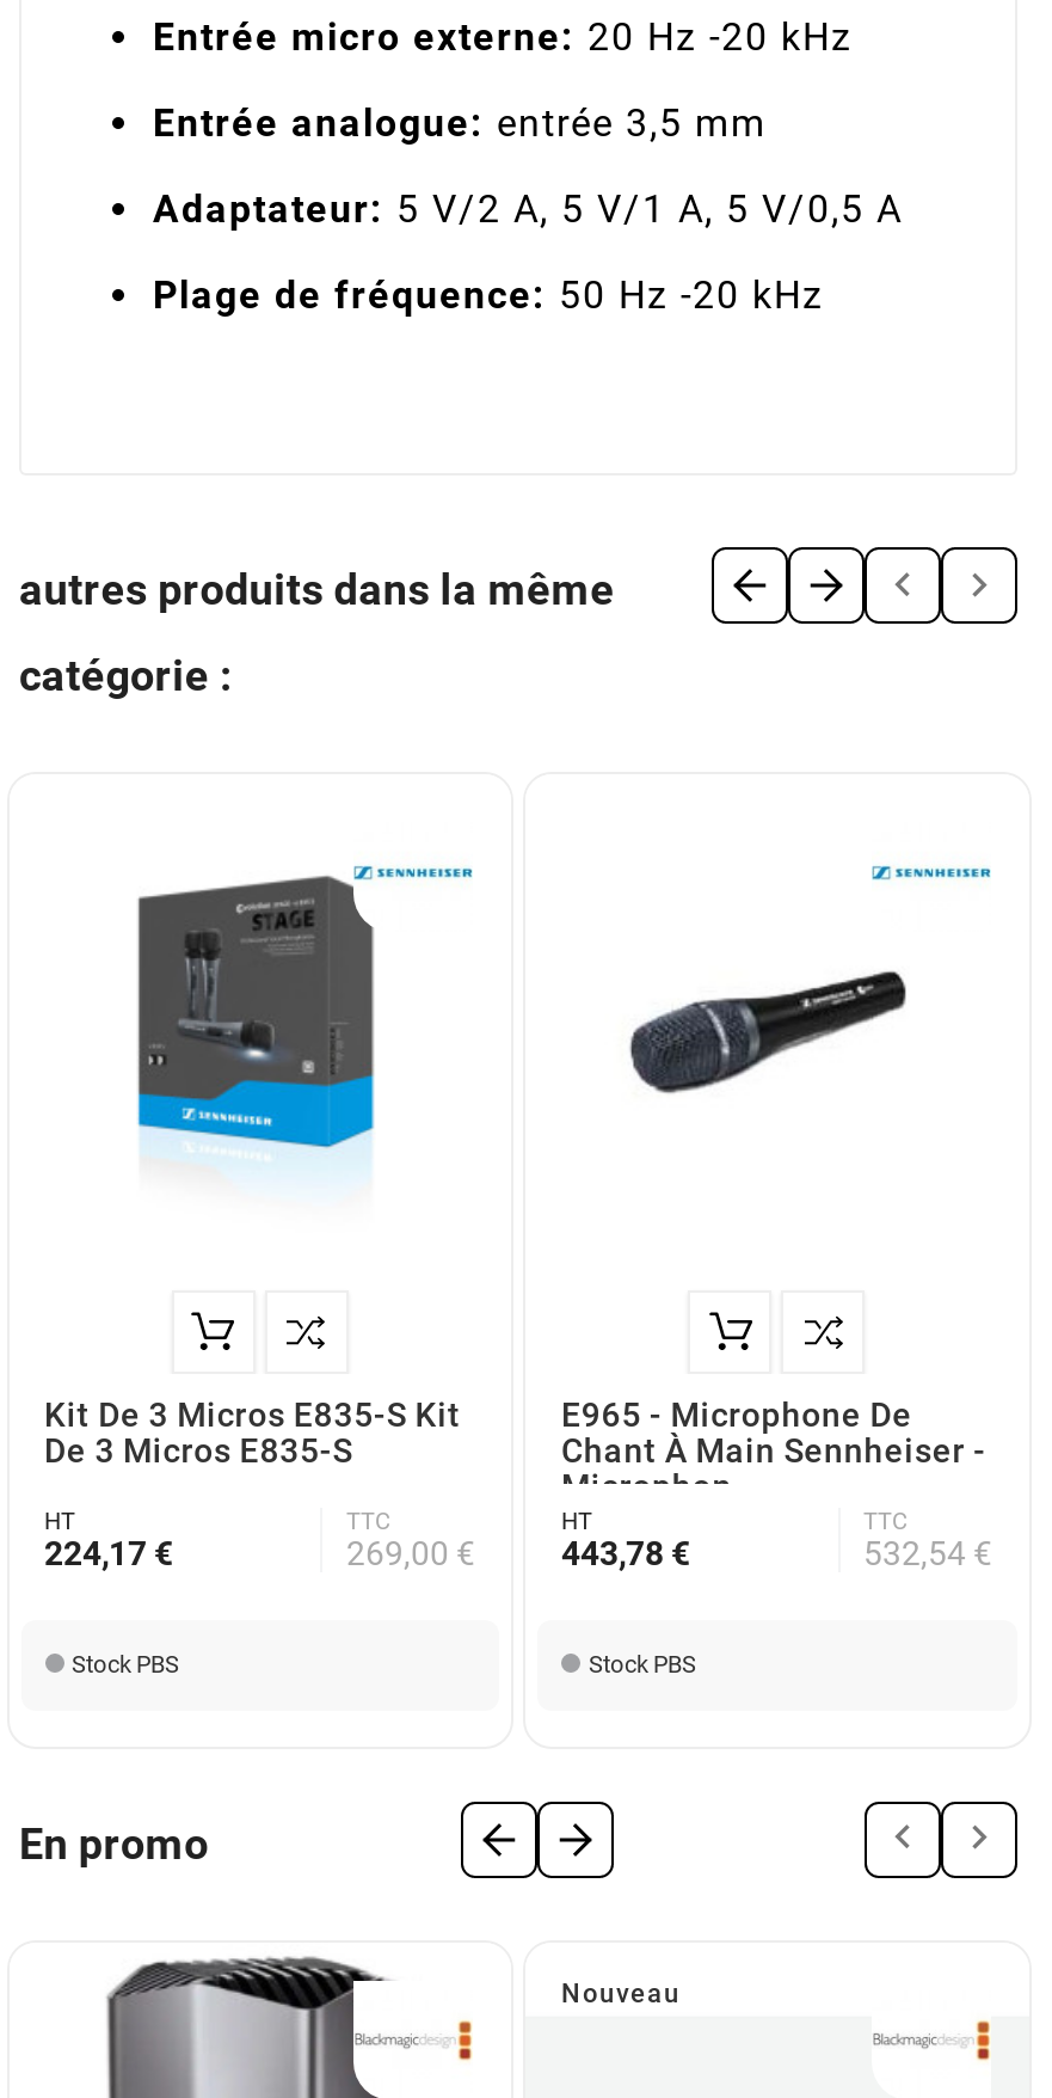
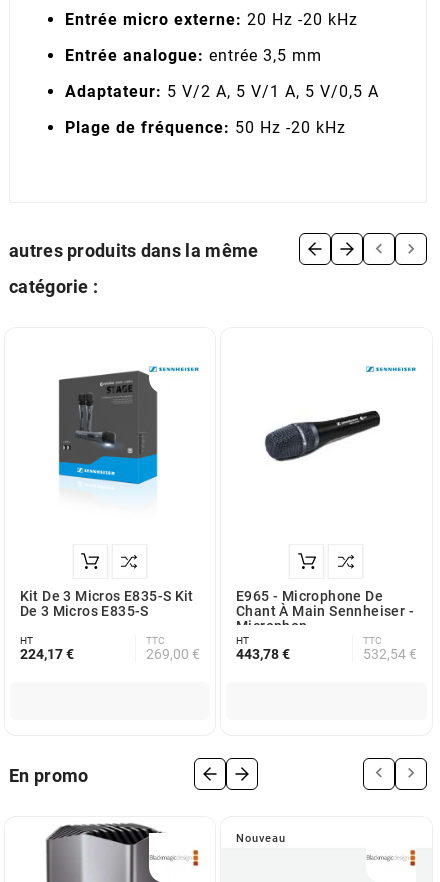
[67,1650,179,1677] Stock PBS -> none
[584,1650,696,1677] Stock PBS -> none

